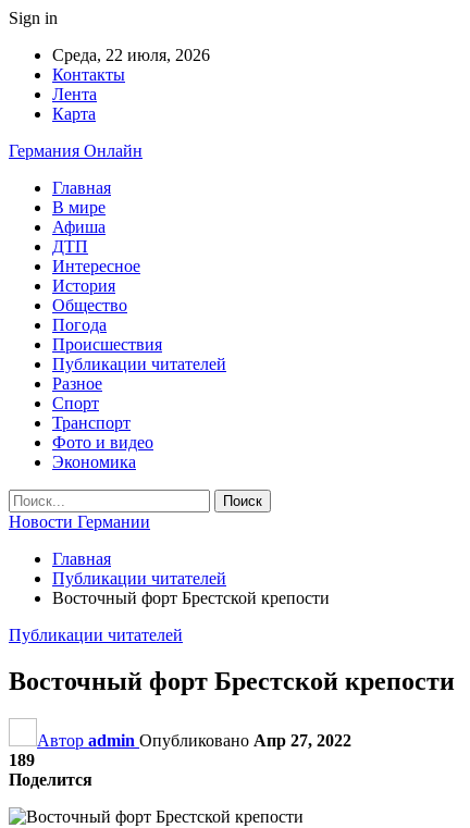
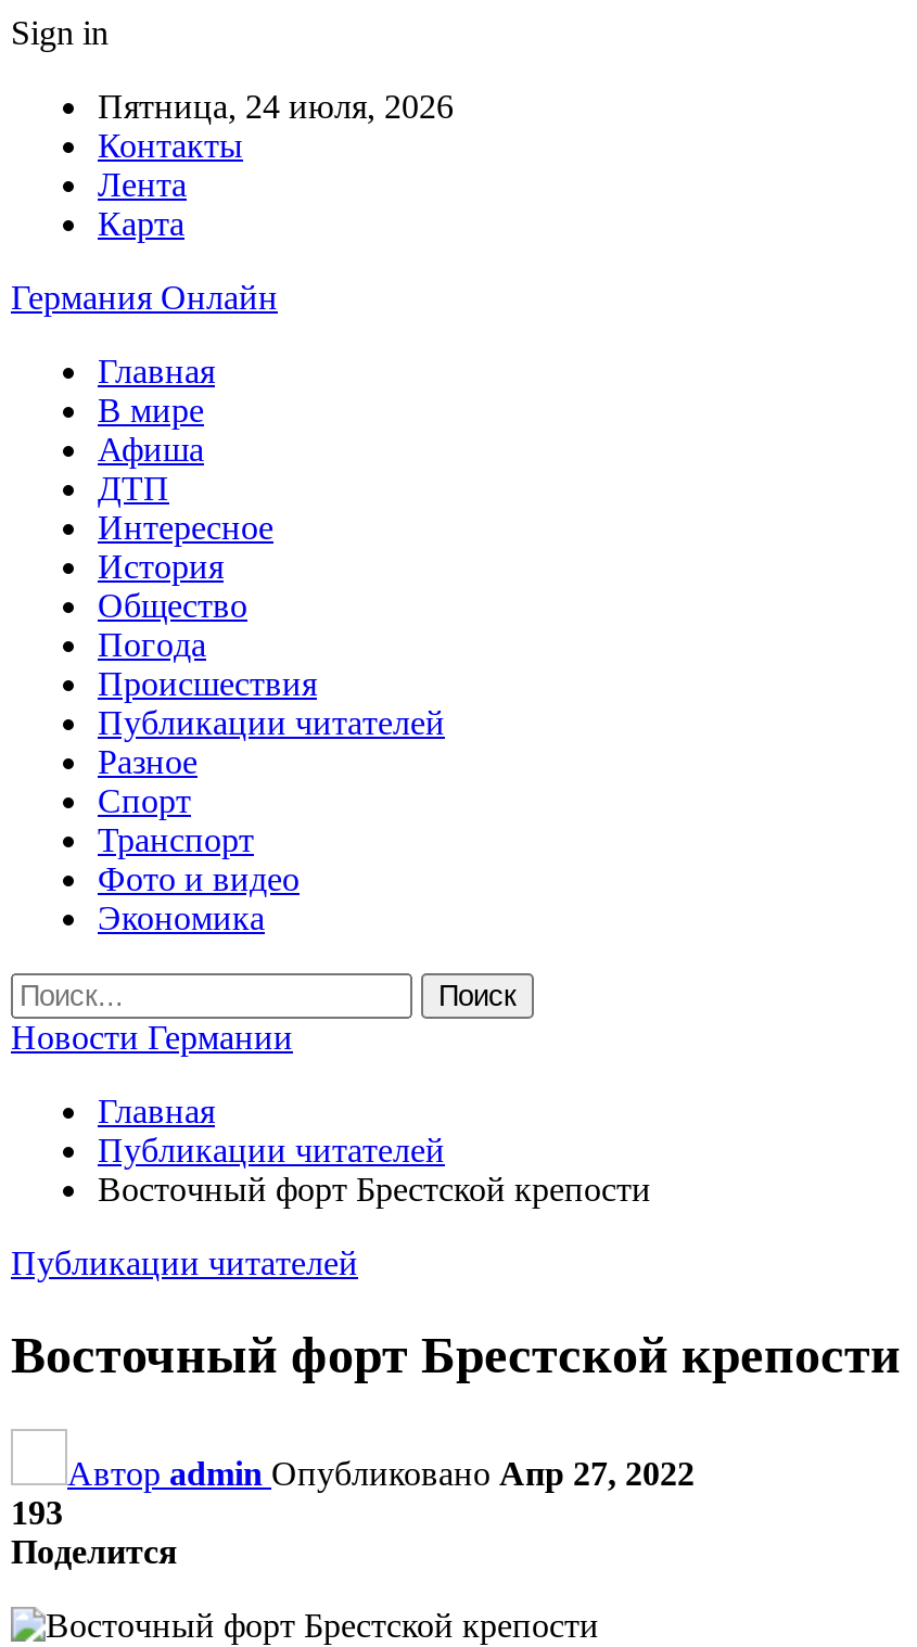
[52,46,210,64] Среда, 22 июля, 2026 -> [98,88,454,125] Пятница, 24 июля, 2026
[9,751,35,769] 189 -> [11,1494,63,1530] 193

